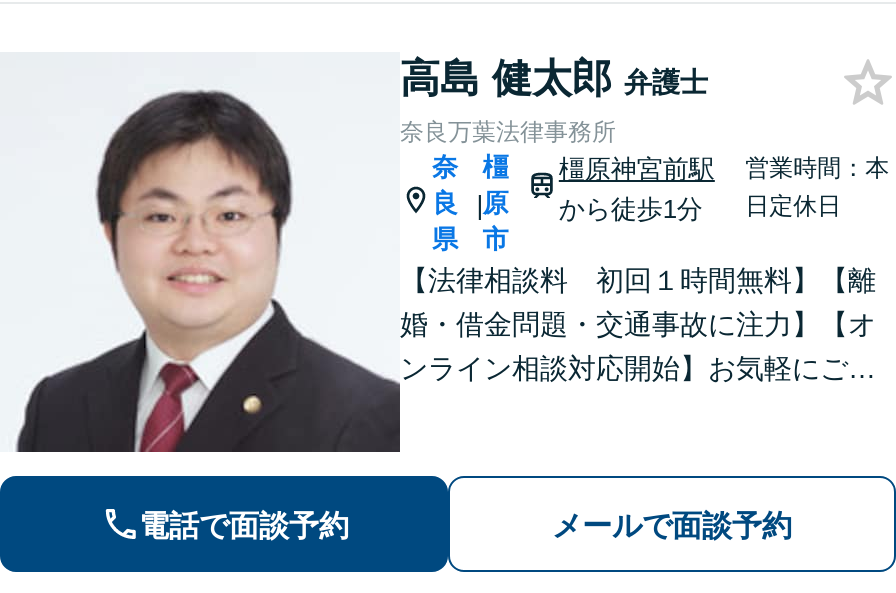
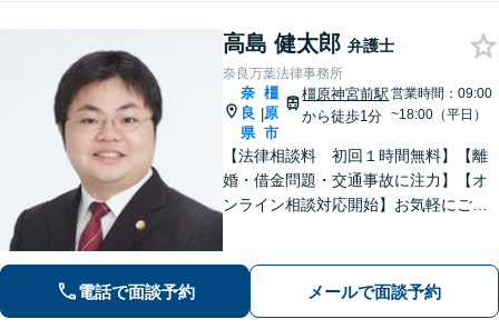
[745,154,889,220] 営業時間：本 | 日定休日 -> [391,86,492,122] 営業時間：09:00 | ~18:00（平日）

